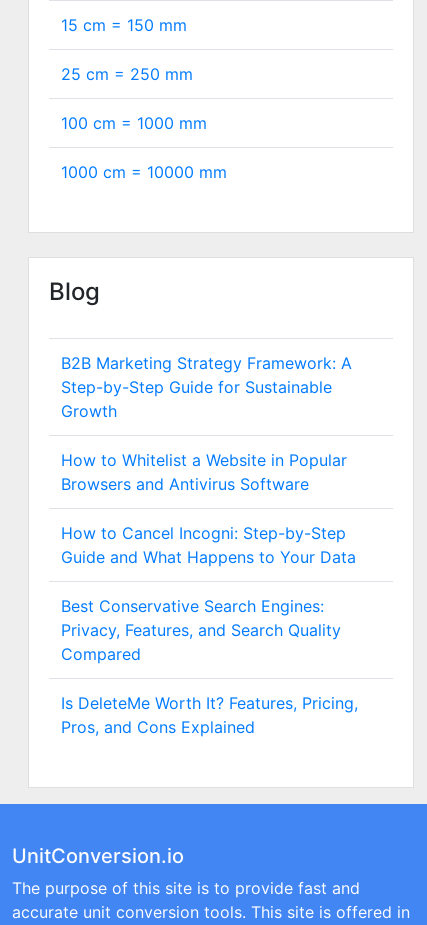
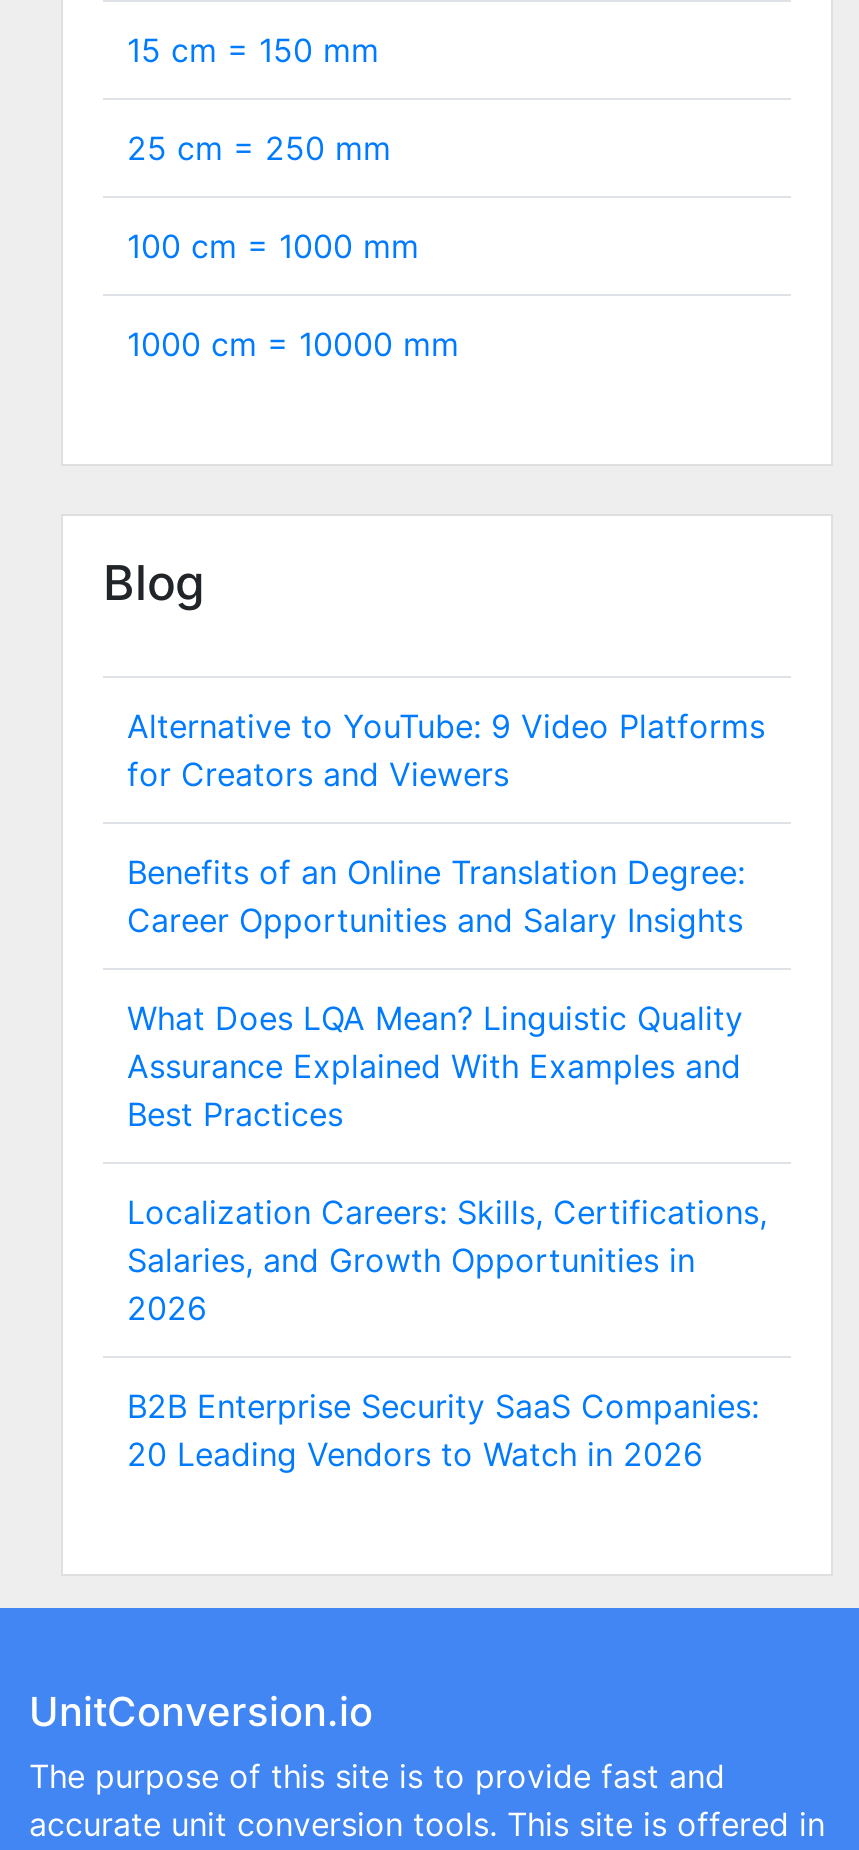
[61,353,352,421] B2B Marketing Strategy Framework: A | Step-by-Step Guide for Sustainable | Growth -> [127,706,765,794] Alternative to YouTube: 9 Video Platforms | for Creators and Viewers
[61,450,347,494] How to Whitelist a Website in Popular | Browsers and Antivirus Software -> [127,852,745,940] Benefits of an Online Translation Degree: | Career Opportunities and Salary Insights
[61,523,356,567] How to Cancel Incogni: Step-by-Step | Guide and What Happens to Your Data -> [127,998,743,1134] What Does LQA Mean? Linguistic Quality | Assurance Explained With Examples and | Best Practices
[61,596,341,664] Best Conservative Search Engines: | Privacy, Features, and Search Quality | Compared -> [127,1192,767,1328] Localization Careers: Skills, Certifications, | Salaries, and Growth Opportunities in | 2026
[61,693,358,737] Is DeleteMe Worth It? Features, Pricing, | Pros, and Cons Explained -> [127,1386,759,1474] B2B Enterprise Security SaaS Companies: | 20 Leading Vendors to Watch in 2026

